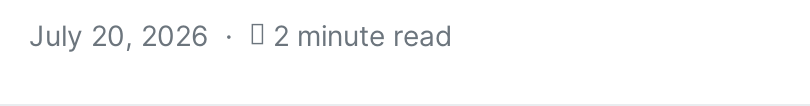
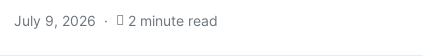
[29,18,453,52] July 20, 2026 2 minute read -> [14,12,218,29] July 9, 2026 2 minute read

